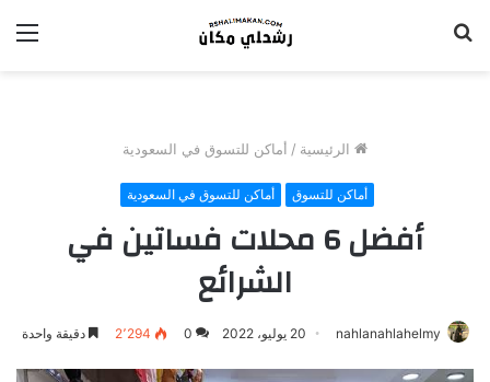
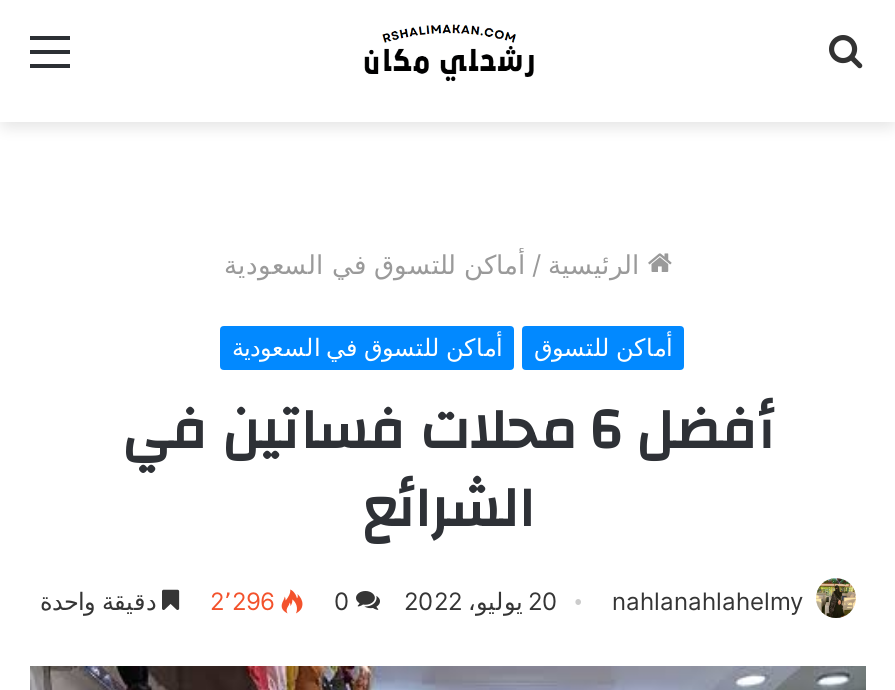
[21,325,192,342] 0 2٬294 دقيقة واحدة -> [40,586,350,616] 0 2٬296 دقيقة واحدة

